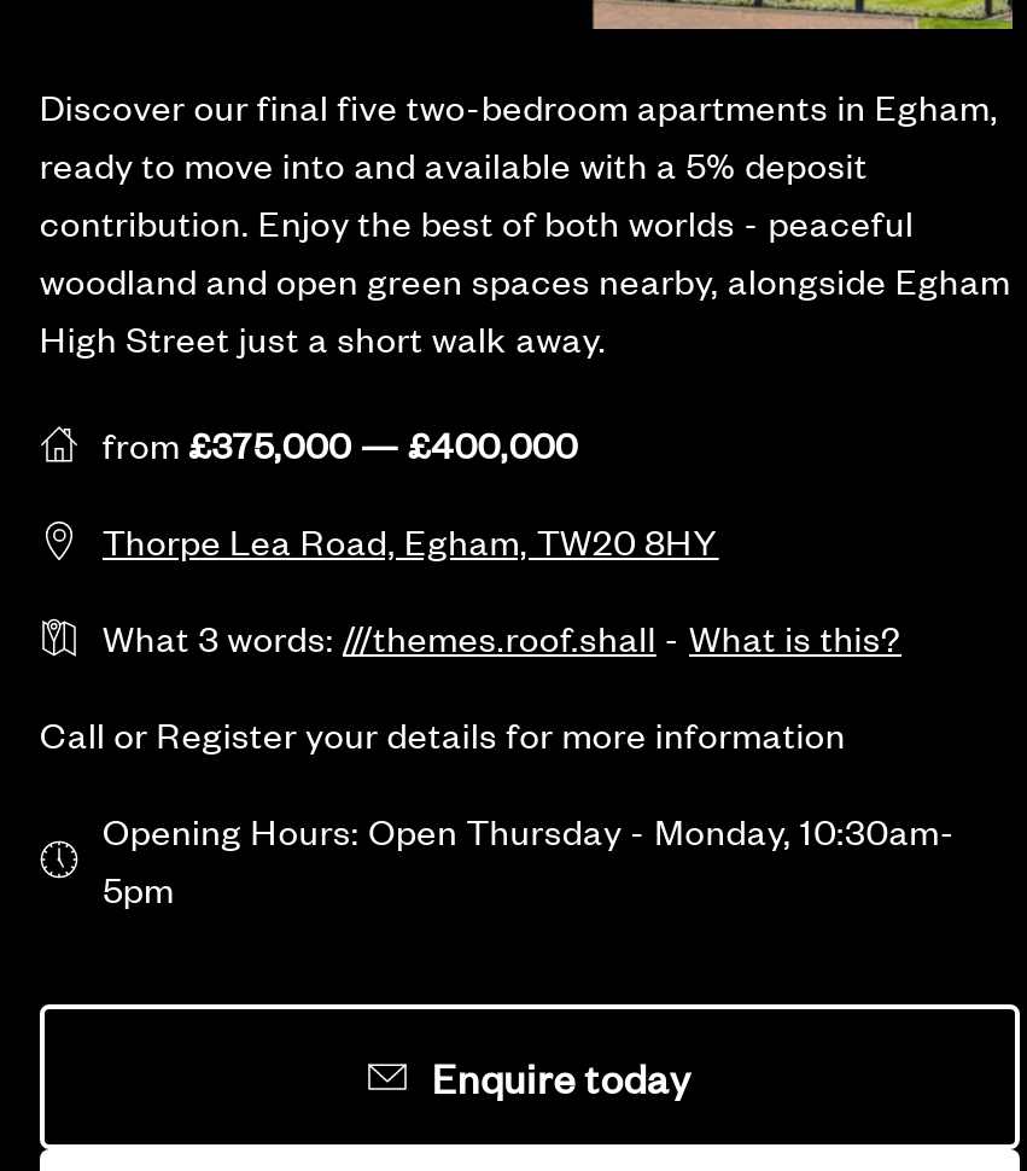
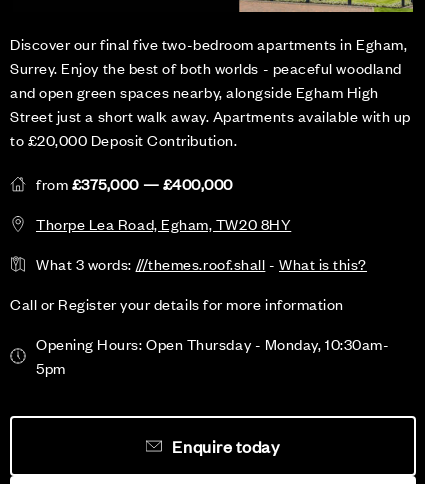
[40,138,1011,362] ready to move into and available with a 5% deposit | contribution. Enjoy the best of both worlds - peaceful | woodland and open green spaces nearby, alongside Egham | High Street just a short walk away. -> [10,57,411,150] Surrey. Enjoy the best of both worlds - peaceful woodland | and open green spaces nearby, alongside Egham High | Street just a short walk away. Apartments available with up | to £20,000 Deposit Contribution.

